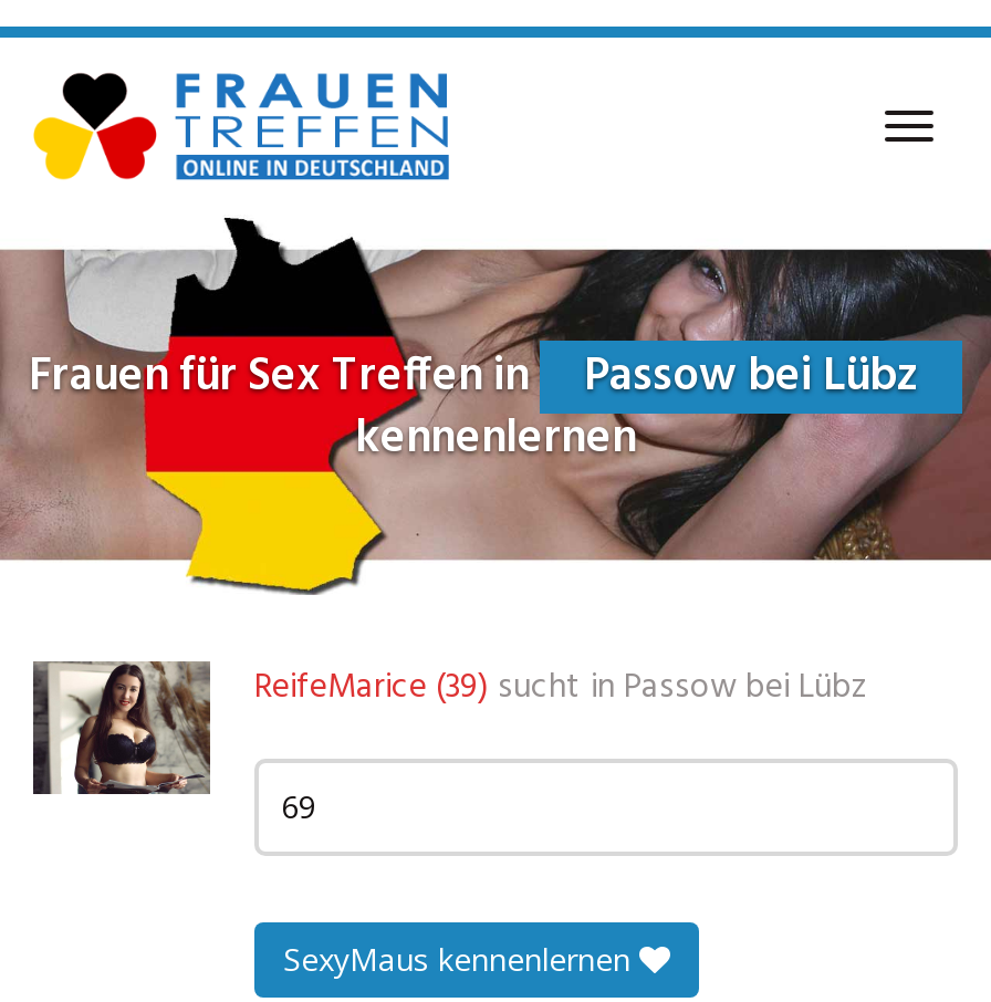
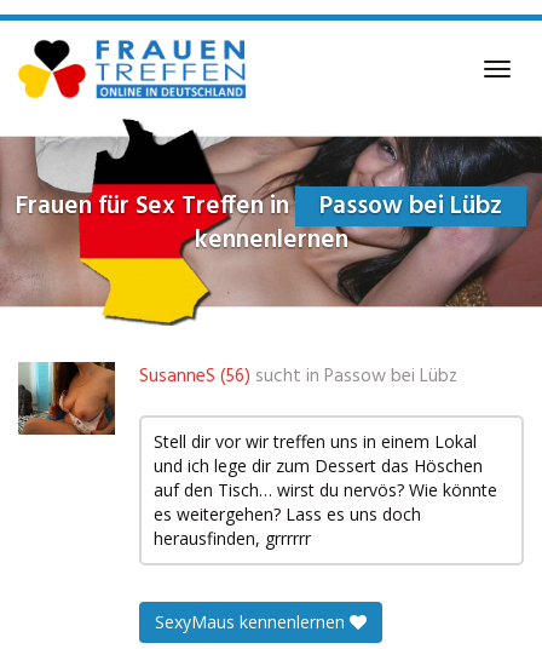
[33,659,867,796] [image] | ReifeMarice (39) sucht in Passow bei Lübz -> [18,361,457,436] [image] | SusanneS (56) sucht in Passow bei Lübz
[281,784,316,826] 69 -> [154,429,497,549] Stell dir vor wir treffen uns in einem Lokal | und ich lege dir zum Dessert das Höschen | auf den Tisch… wirst du nervös? Wie könnte | es weitergehen? Lass es uns doch | herausfinden, grrrrrr

